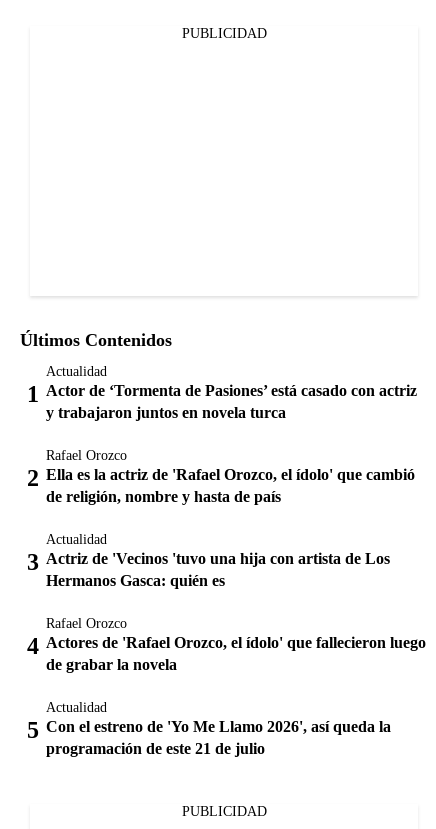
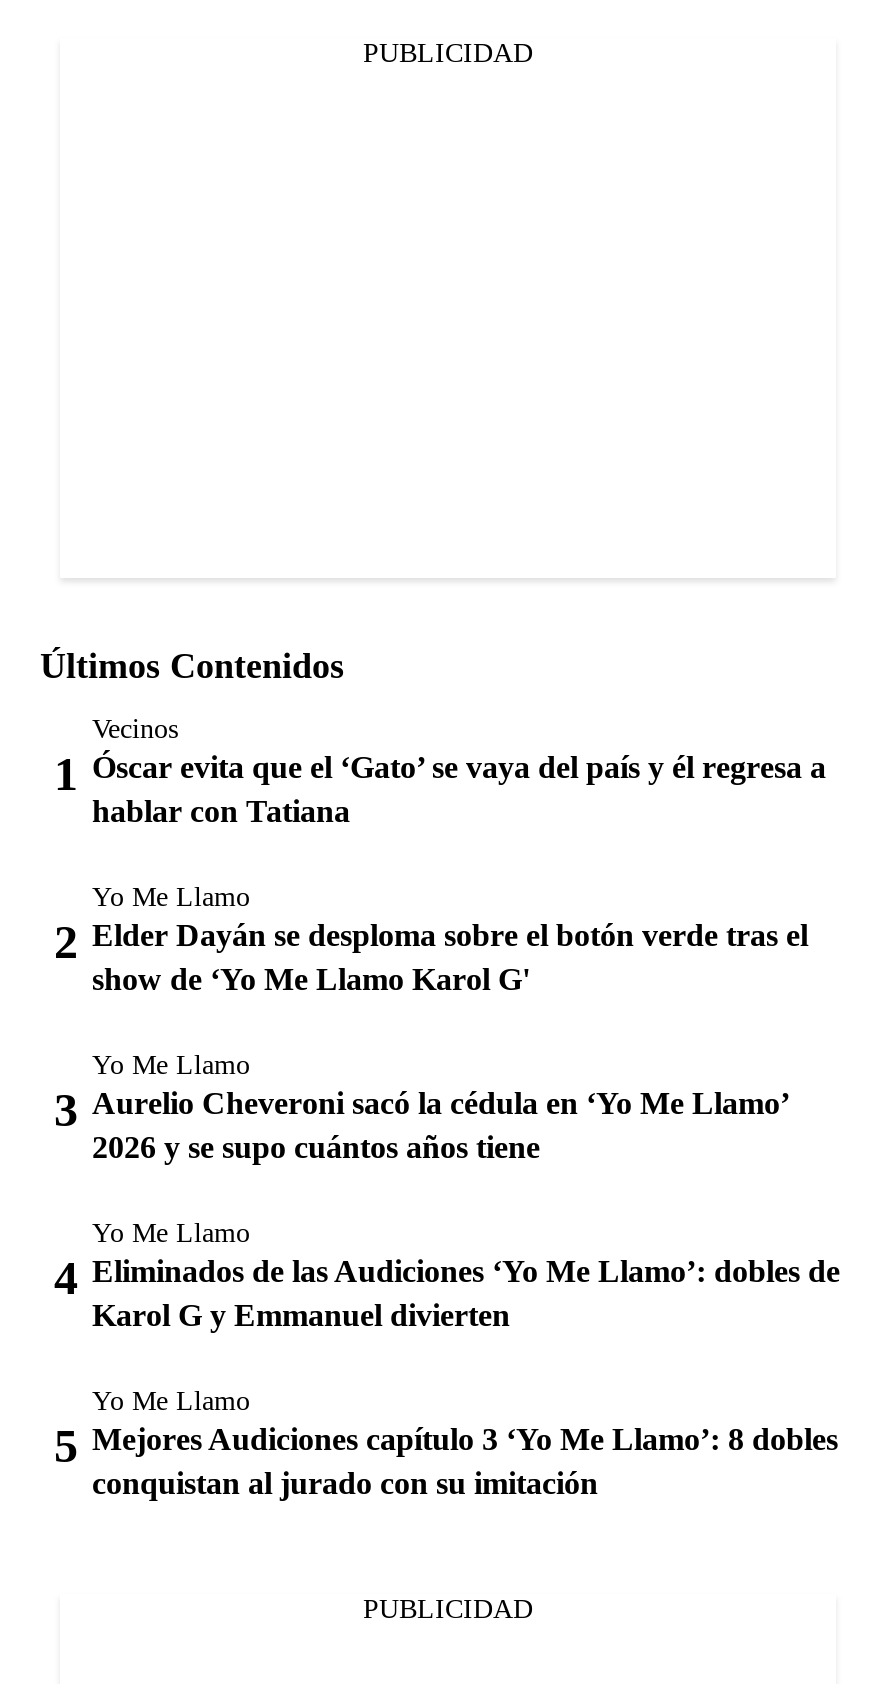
[46,364,417,421] Actualidad | Actor de ‘Tormenta de Pasiones’ está casado con actriz | y trabajaron juntos en novela turca -> [92,715,826,829] Vecinos | Óscar evita que el ‘Gato’ se vaya del país y él regresa a | hablar con Tatiana
[46,448,415,505] Rafael Orozco | Ella es la actriz de 'Rafael Orozco, el ídolo' que cambió | de religión, nombre y hasta de país -> [92,883,808,997] Yo Me Llamo | Elder Dayán se desploma sobre el botón verde tras el | show de ‘Yo Me Llamo Karol G'
[46,532,390,589] Actualidad | Actriz de 'Vecinos 'tuvo una hija con artista de Los | Hermanos Gasca: quién es -> [92,1051,788,1165] Yo Me Llamo | Aurelio Cheveroni sacó la cédula en ‘Yo Me Llamo’ | 2026 y se supo cuántos años tiene
[46,616,426,673] Rafael Orozco | Actores de 'Rafael Orozco, el ídolo' que fallecieron luego | de grabar la novela -> [92,1219,840,1333] Yo Me Llamo | Eliminados de las Audiciones ‘Yo Me Llamo’: dobles de | Karol G y Emmanuel divierten
[46,700,391,757] Actualidad | Con el estreno de 'Yo Me Llamo 2026', así queda la | programación de este 21 de julio -> [92,1387,838,1501] Yo Me Llamo | Mejores Audiciones capítulo 3 ‘Yo Me Llamo’: 8 dobles | conquistan al jurado con su imitación

